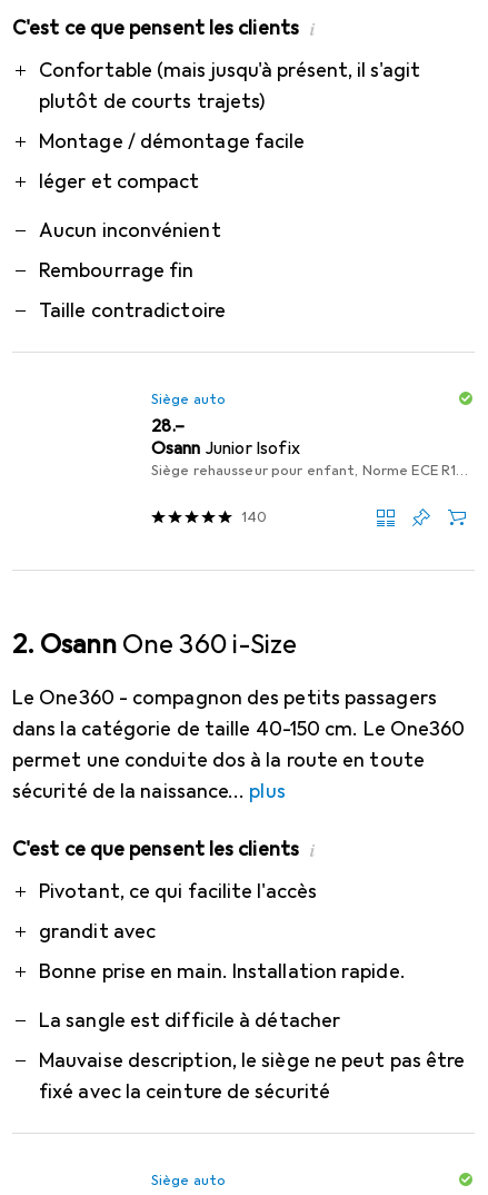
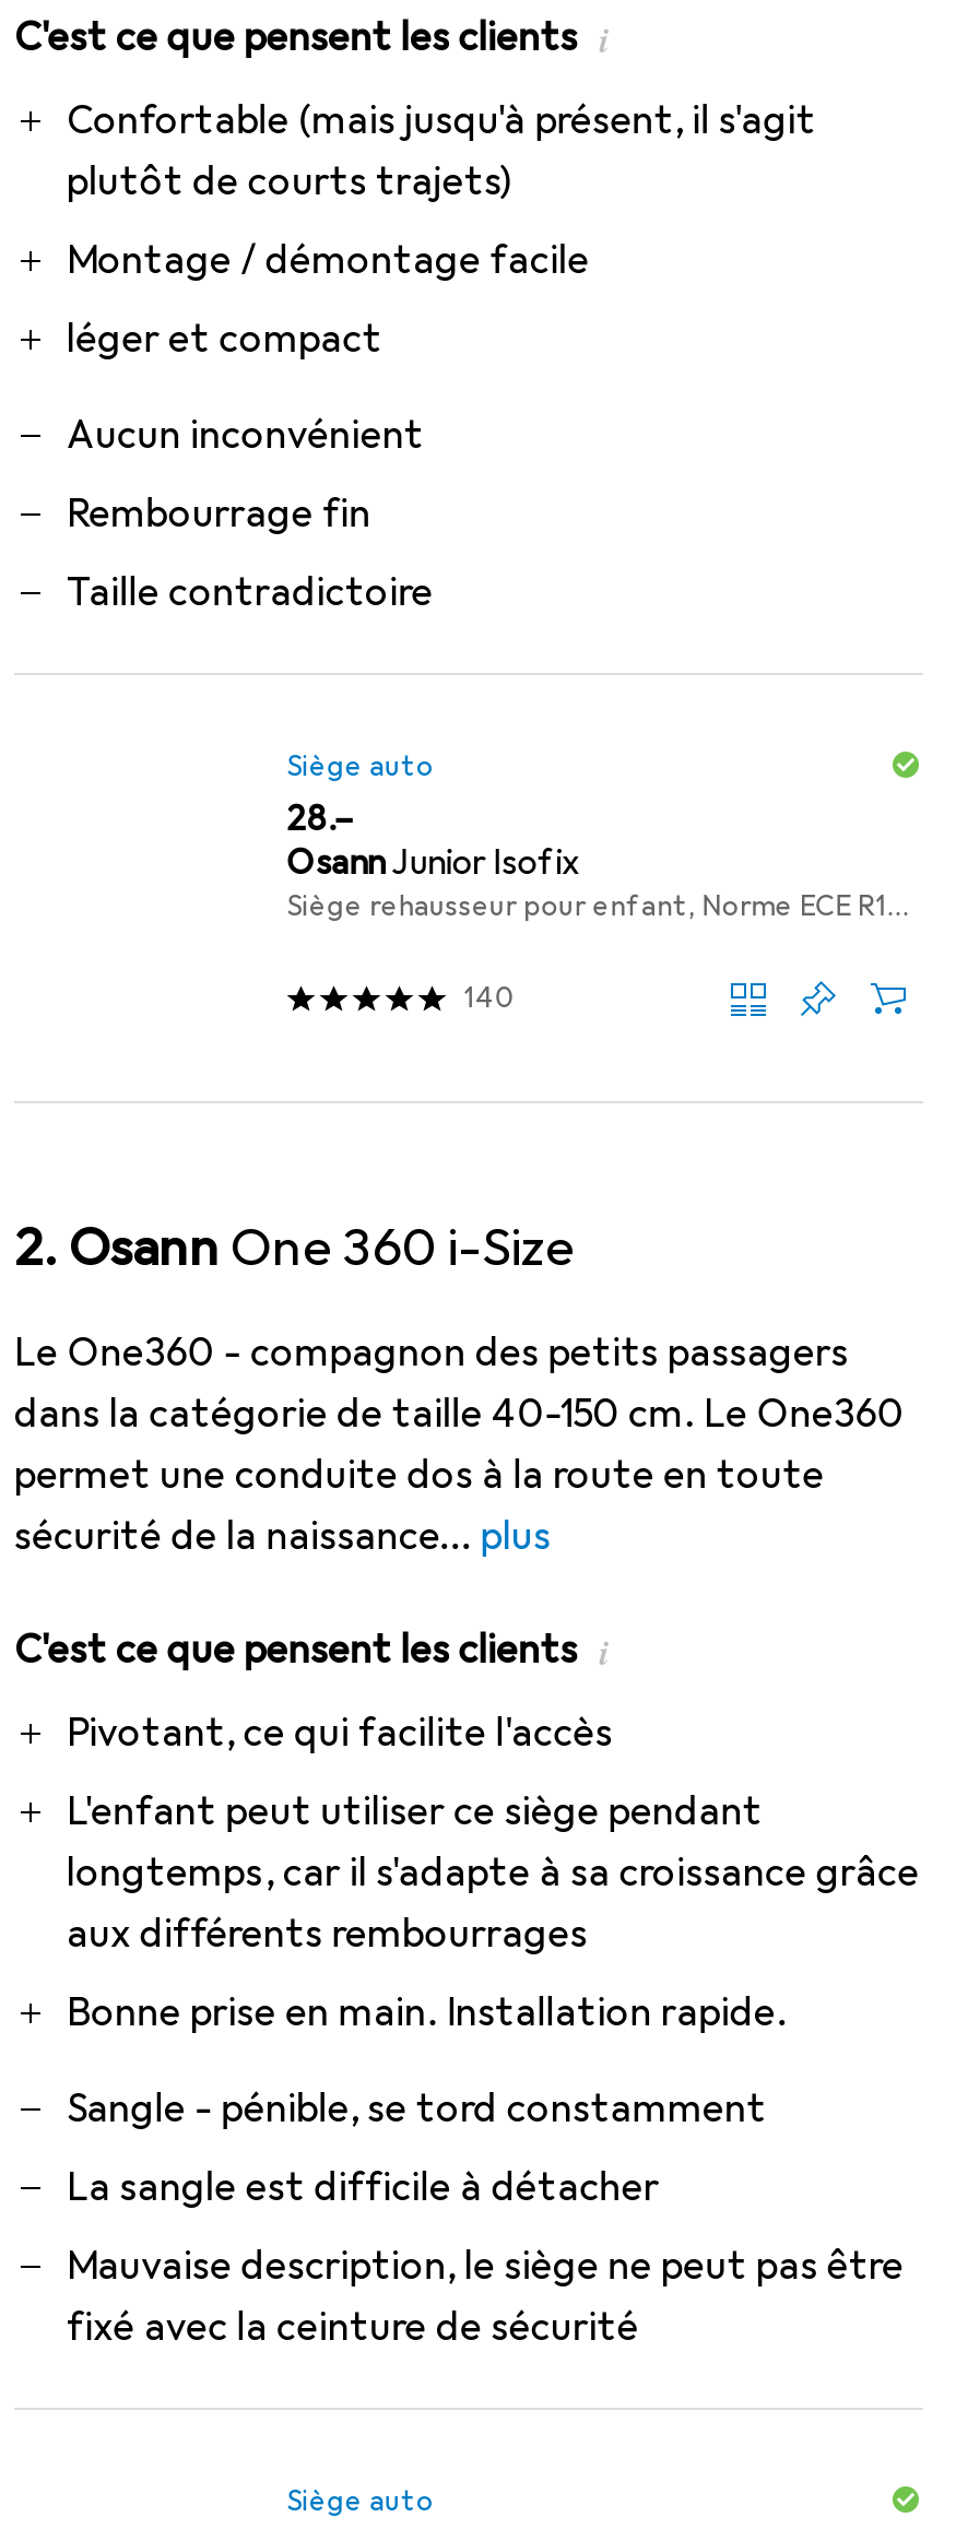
[39,919,156,944] grandit avec -> [67,1787,920,1958] L'enfant peut utiliser ce siège pendant | longtemps, car il s'adapte à sa croissance grâce | aux différents rembourrages
none -> [67,2084,767,2132] Sangle - pénible, se tord constamment

